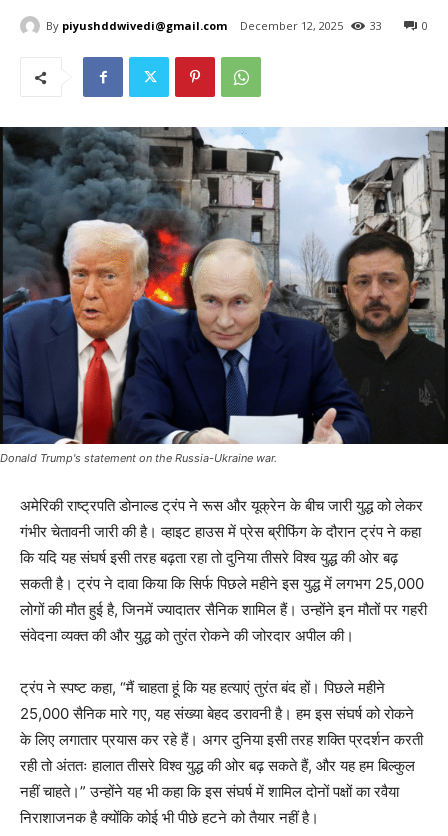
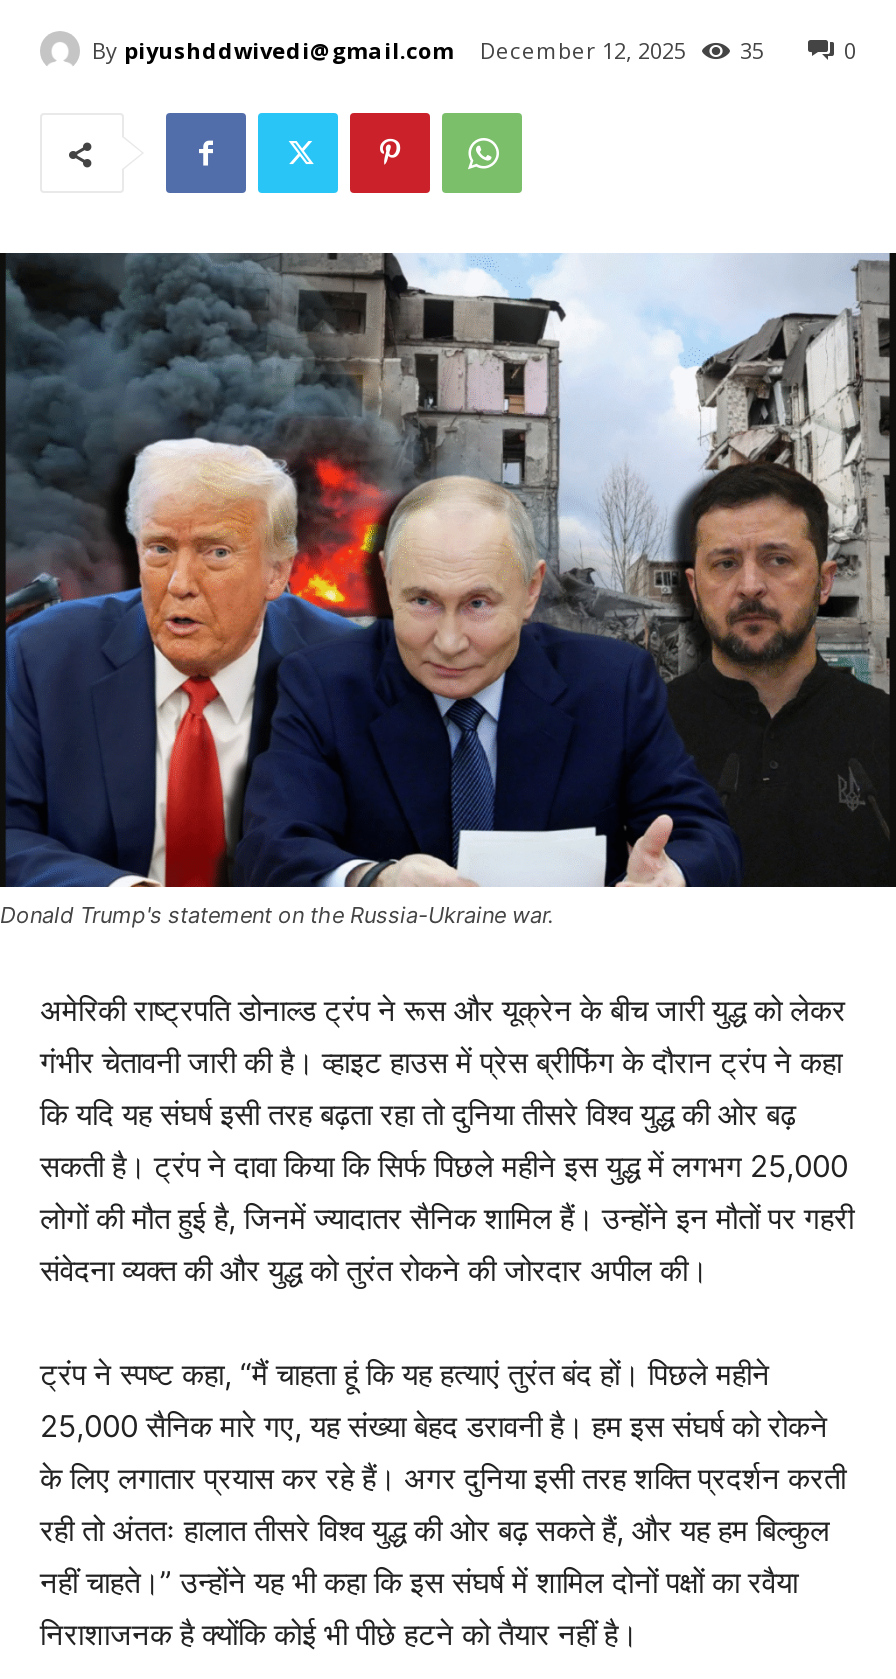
[46,17,382,33] By piyushddwivedi@gmail.com December 12, 2025 33 -> [92,34,764,65] By piyushddwivedi@gmail.com December 12, 2025 35

